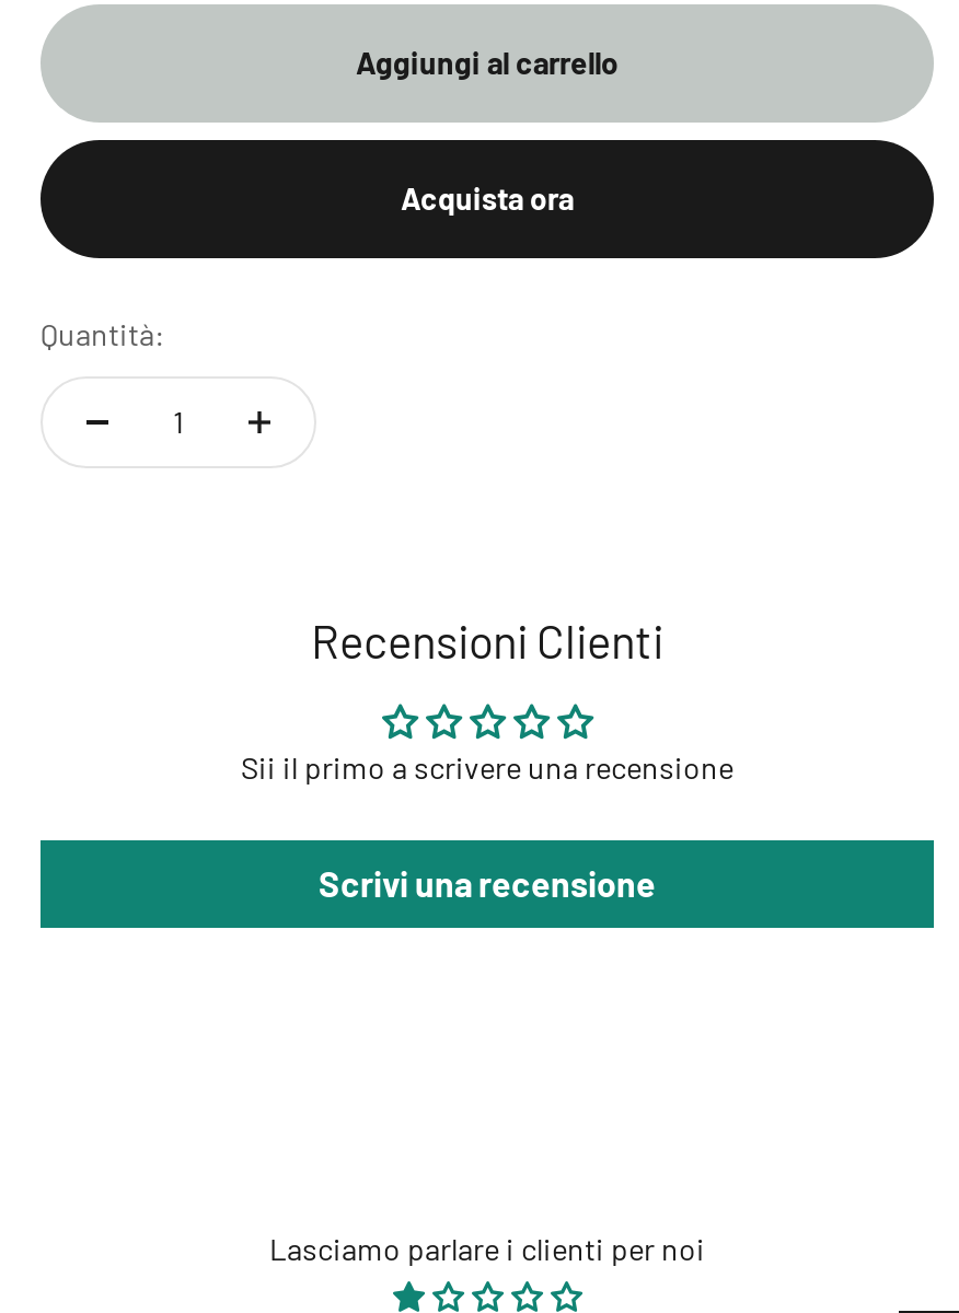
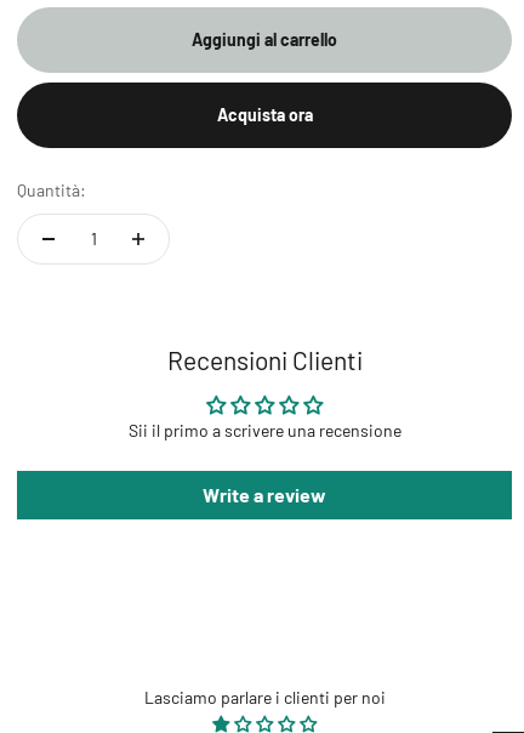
[319,863,656,904] Scrivi una recensione -> [203,483,326,506] Write a review

